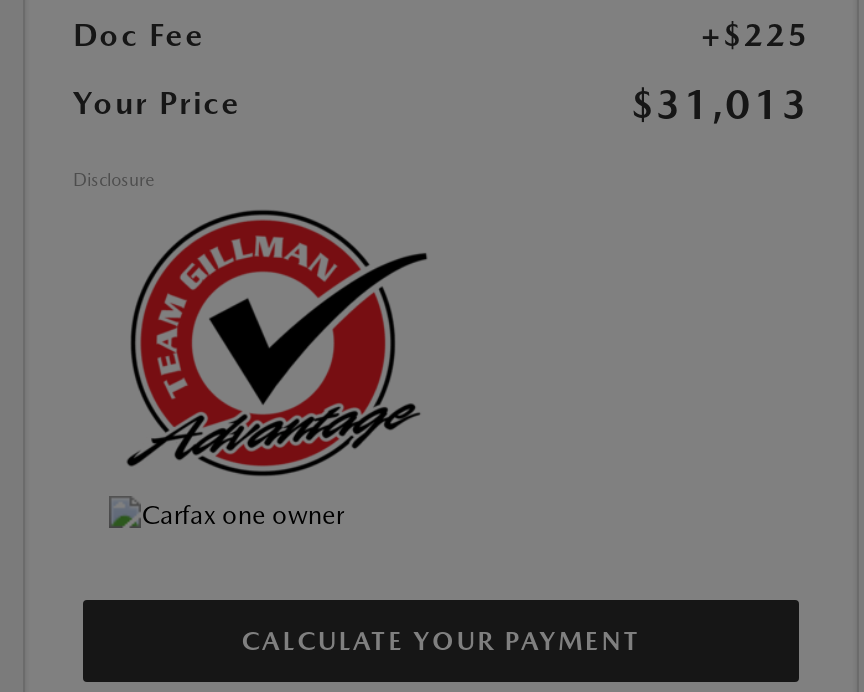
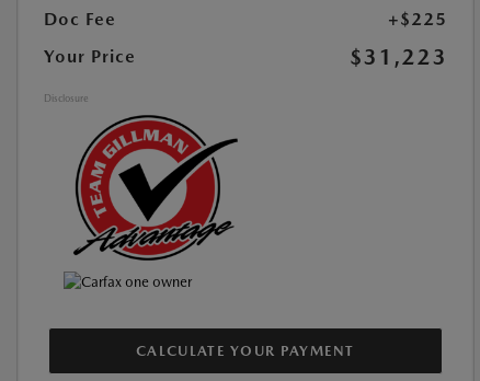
[631,81,809,129] $31,013 -> [350,44,447,71] $31,223

